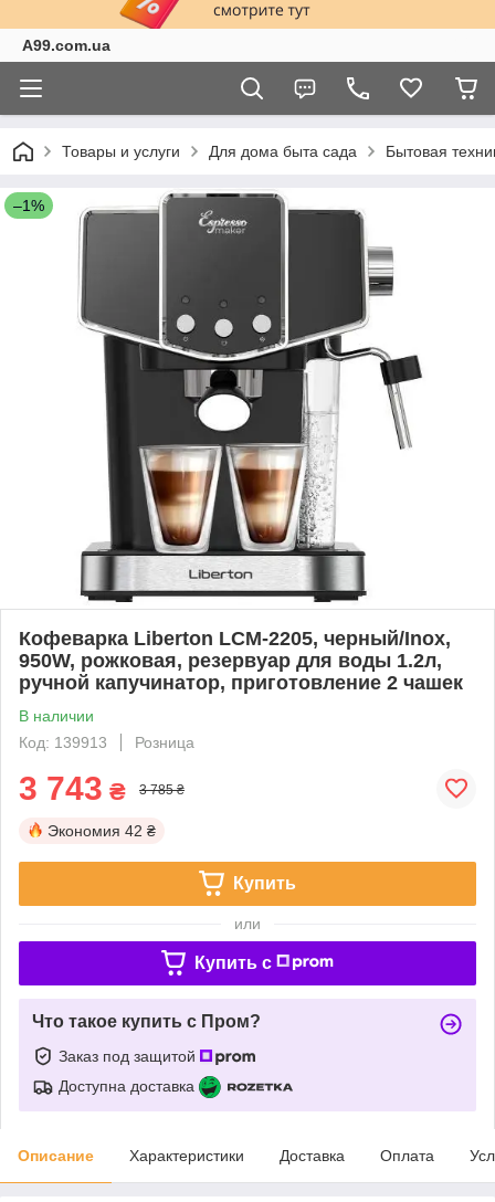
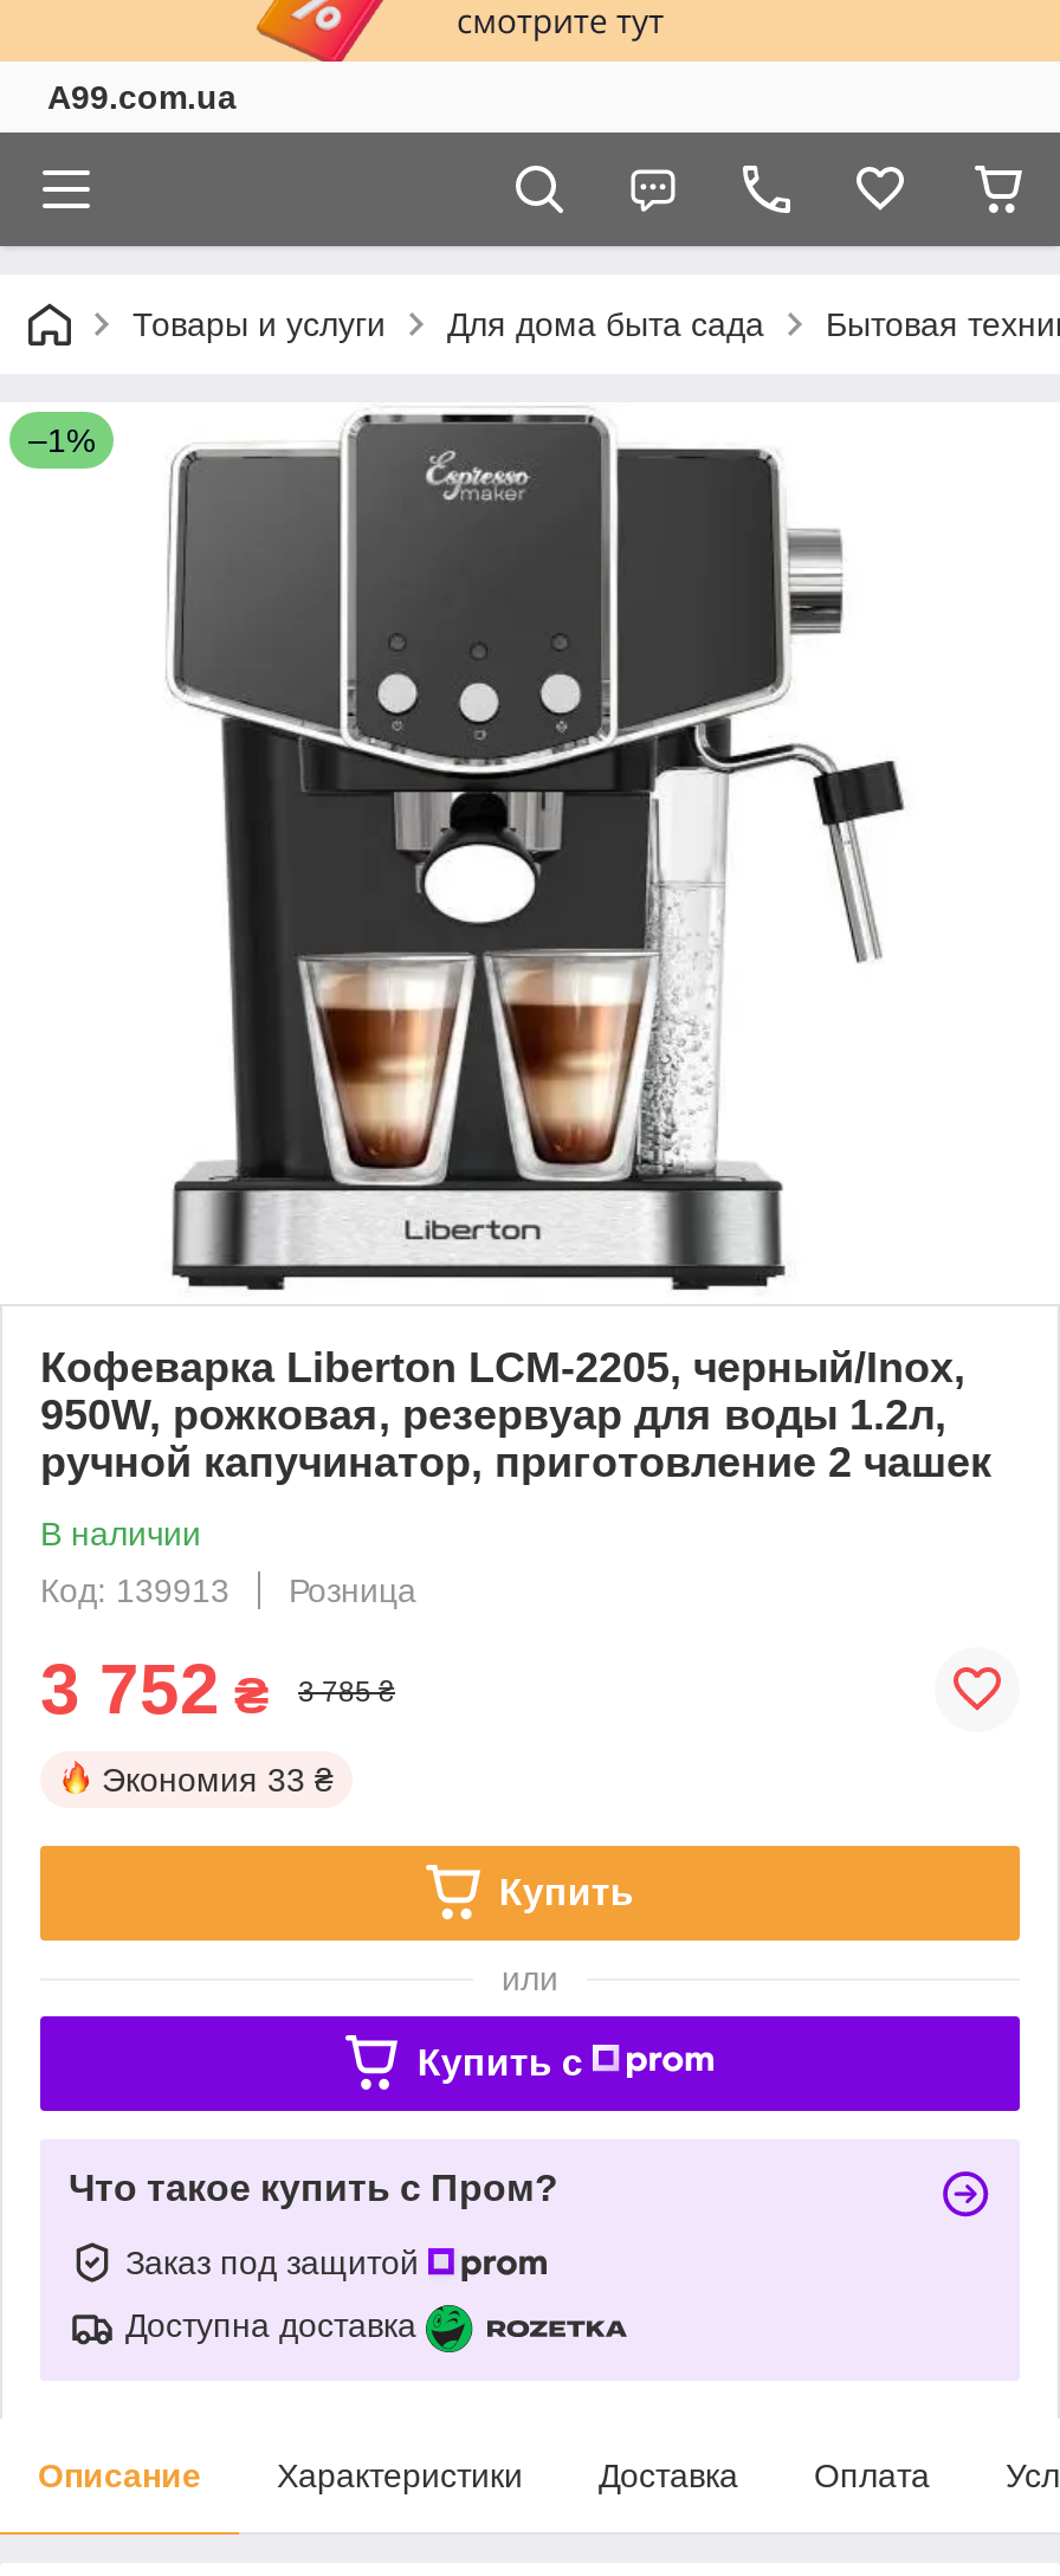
[19,770,126,806] 3 743 ₴ -> [40,1649,270,1727] 3 752 ₴
[48,822,156,839] Экономия 42 ₴ -> [102,1760,334,1798] Экономия 33 ₴

